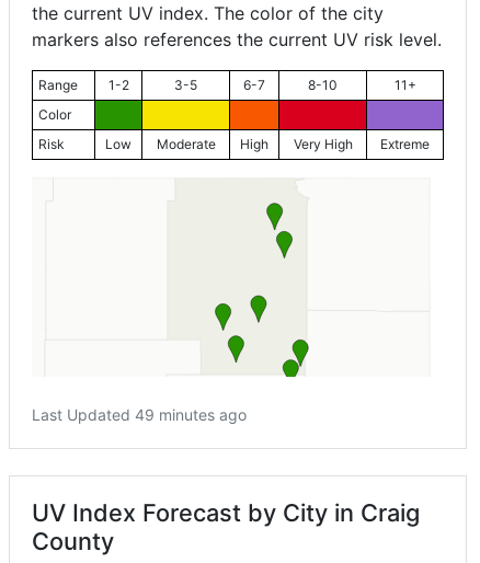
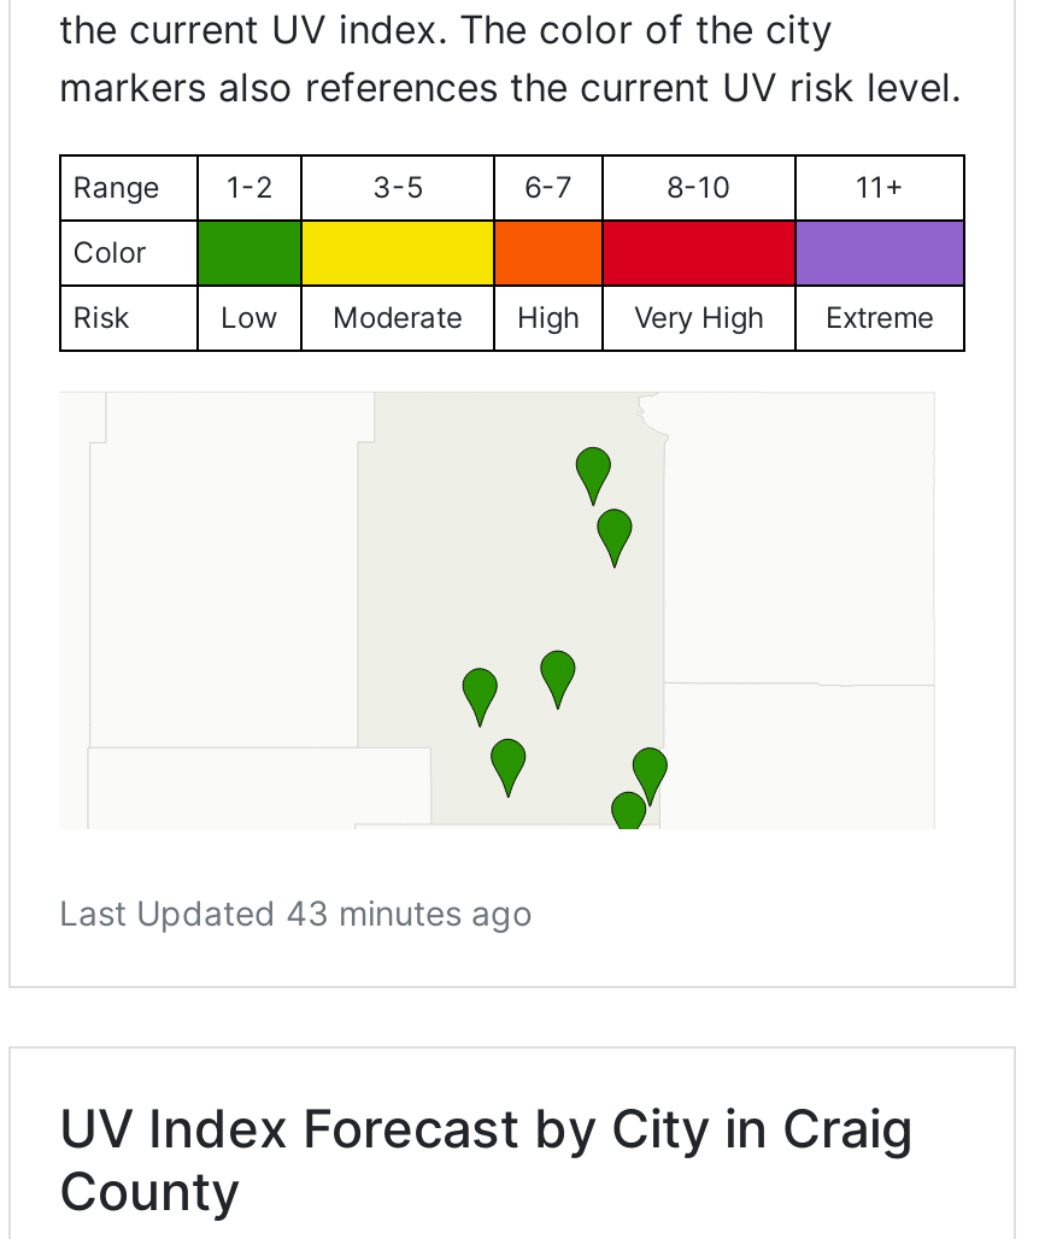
[32,405,247,424] Last Updated 49 minutes ago -> [59,892,532,933] Last Updated 43 minutes ago

